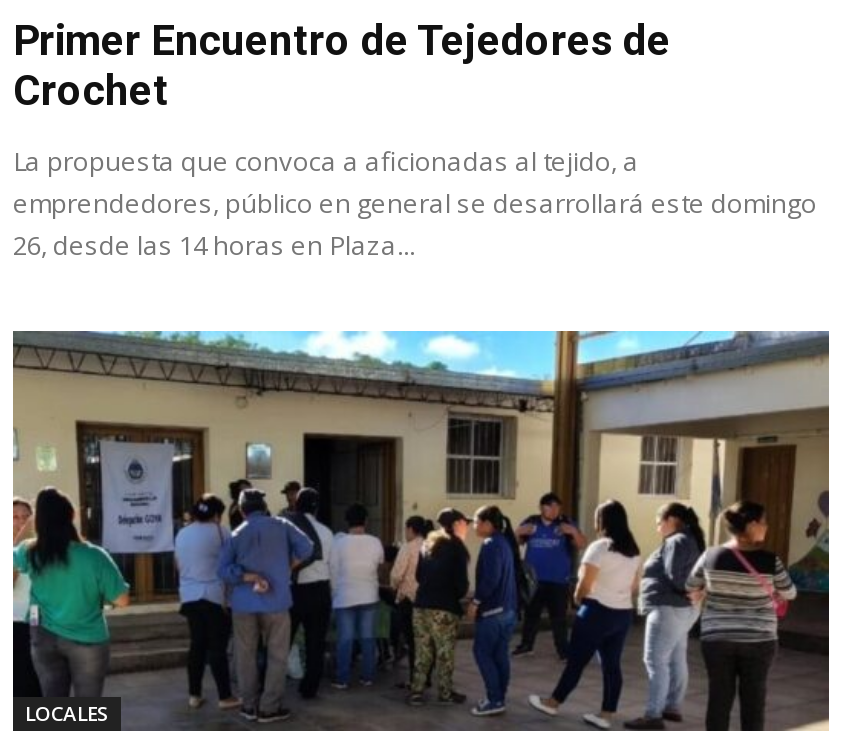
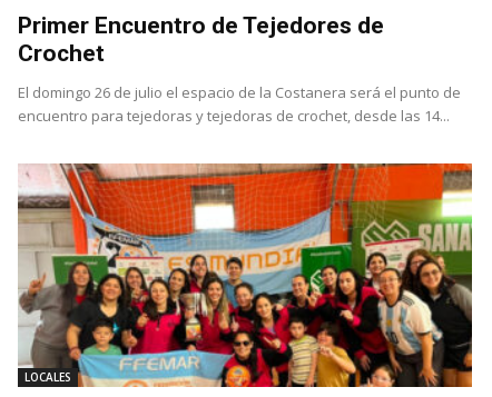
[13,142,817,262] La propuesta que convoca a aficionadas al tejido, a | emprendedores, público en general se desarrollará este domingo | 26, desde las 14 horas en Plaza... -> [18,82,461,125] El domingo 26 de julio el espacio de la Costanera será el punto de | encuentro para tejedoras y tejedoras de crochet, desde las 14...
[11,327,831,733] [image] -> [18,162,473,388] [image]

